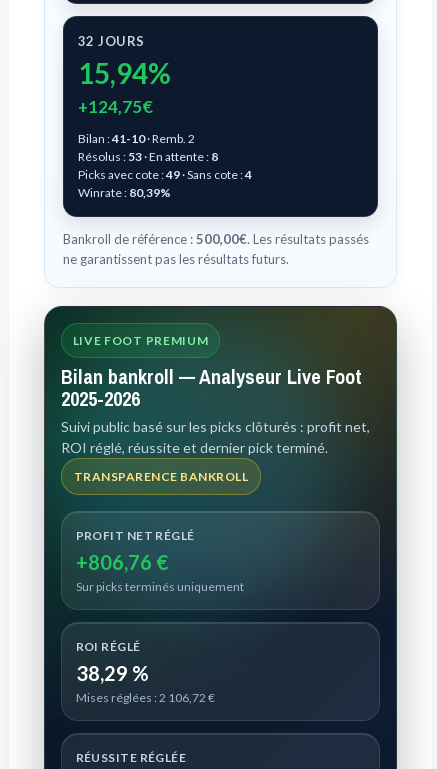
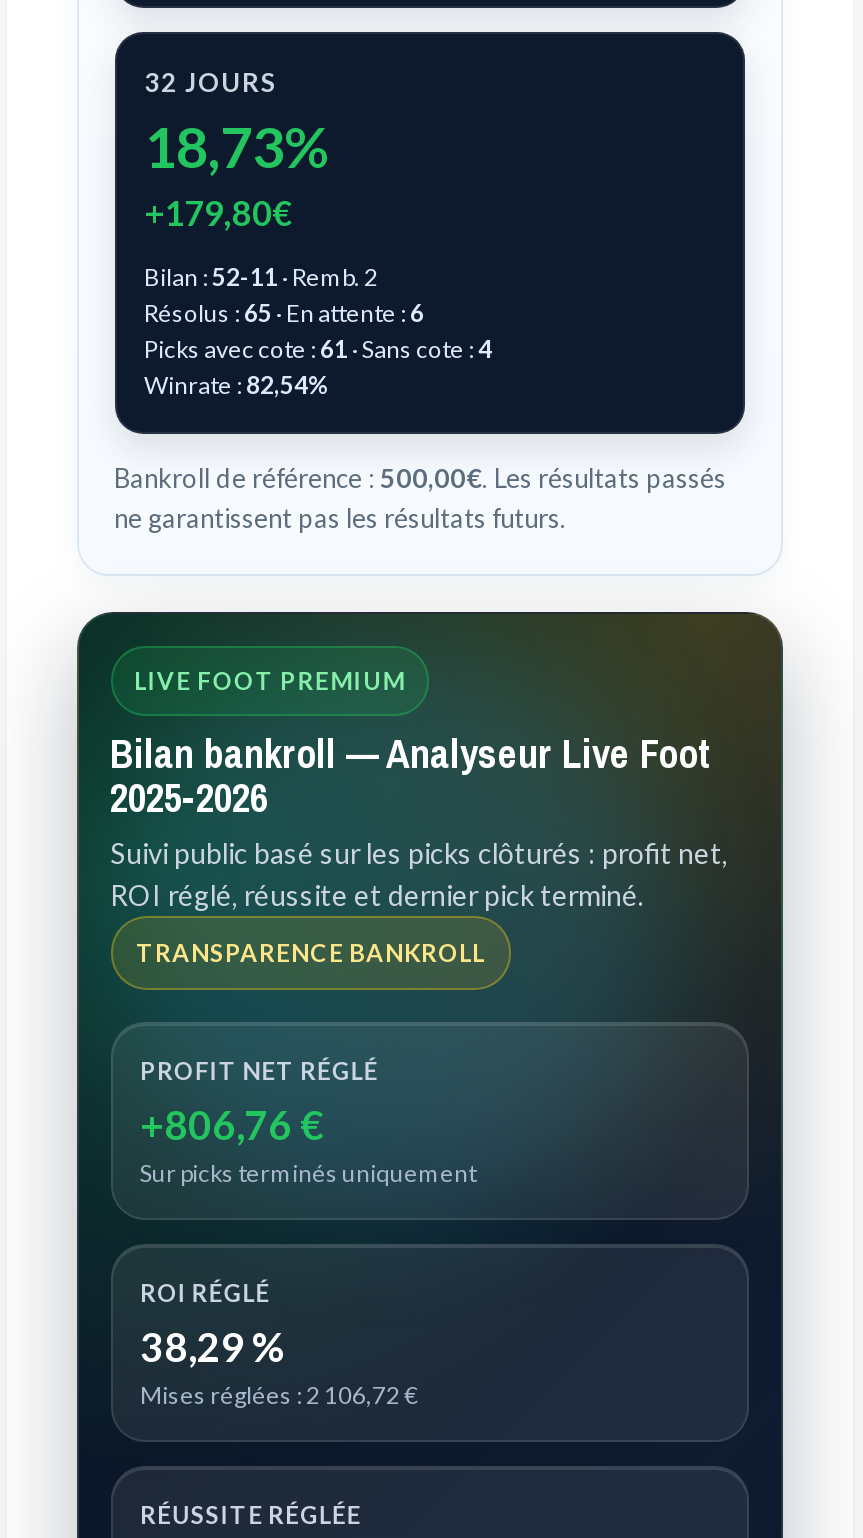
[77,56,170,90] 15,94% -> [144,112,330,180] 18,73%
[77,96,152,117] +124,75€ -> [144,192,294,234] +179,80€
[77,131,194,146] Bilan : 41-10 · Remb. 2 -> [144,262,378,292] Bilan : 52-11 · Remb. 2
[77,149,217,164] Résolus : 53 · En attente : 8 -> [144,298,424,328] Résolus : 65 · En attente : 6
[77,167,251,182] Picks avec cote : 49 · Sans cote :4 -> [144,334,492,364] Picks avec cote : 61 · Sans cote :4
[77,185,170,200] Winrate : 80,39% -> [144,370,330,400] Winrate : 82,54%

